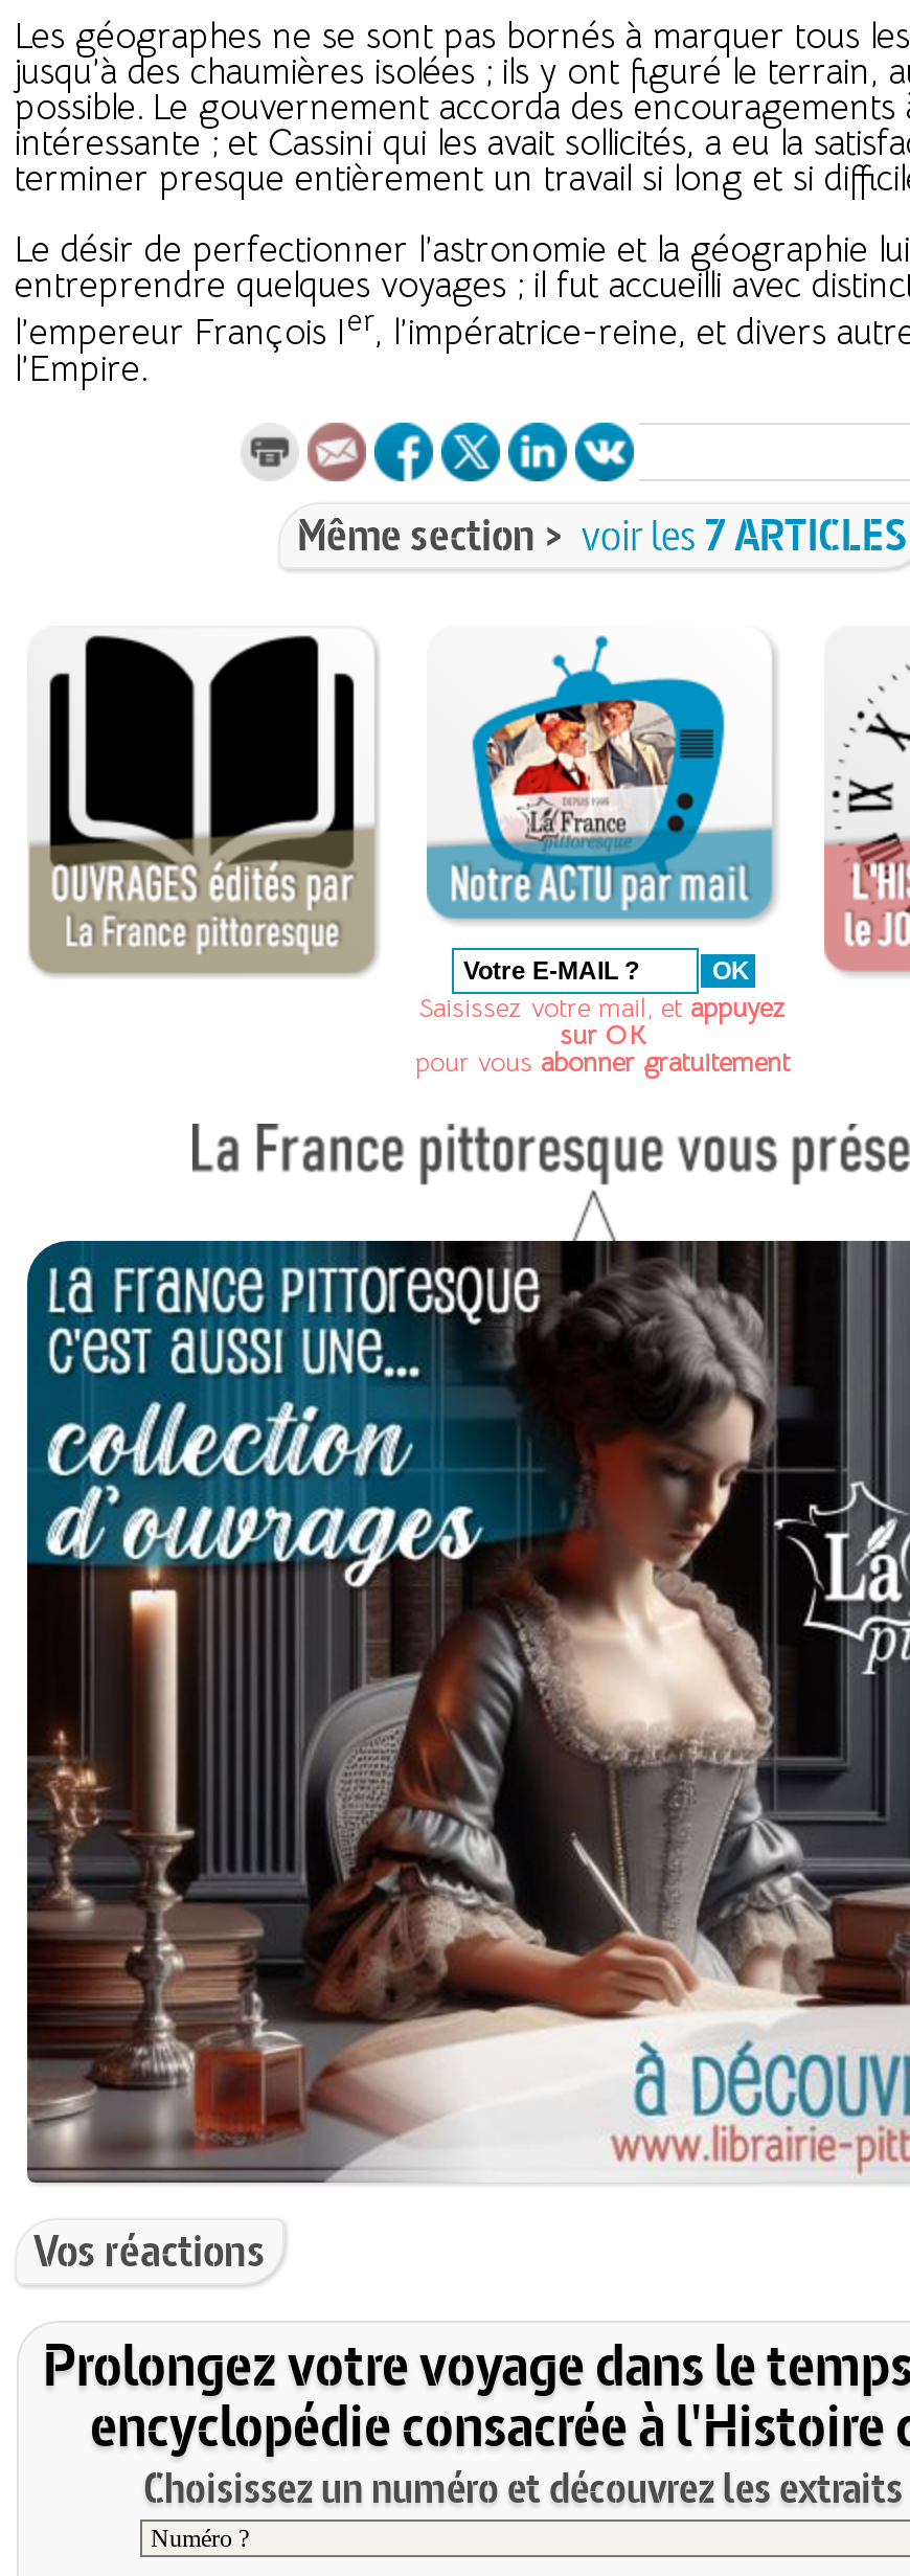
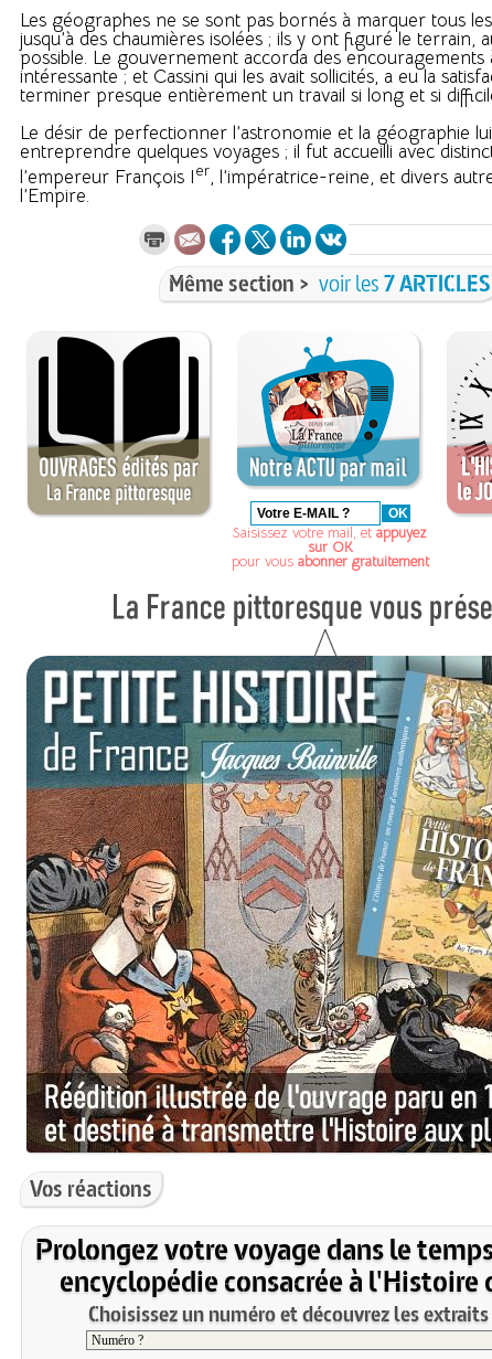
[25,1239,904,2183] [image] -> [25,655,489,1154] [image]

